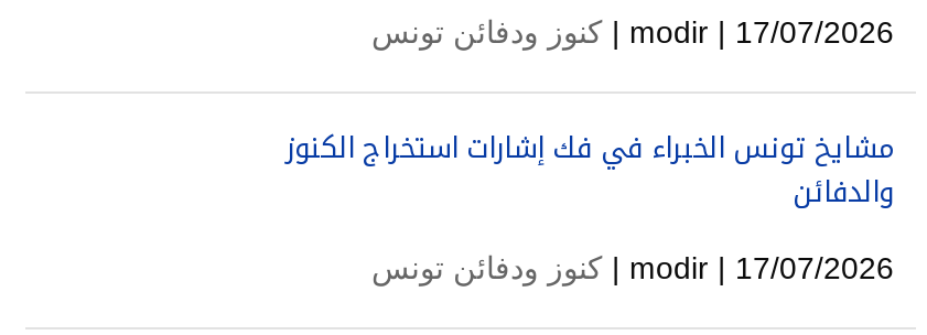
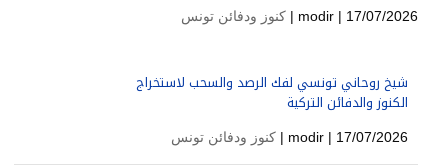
[285,121,894,220] مشايخ تونس الخبراء في فك إشارات استخراج الكنوز | والدفائن -> [136,69,408,114] شيخ روحاني تونسي لفك الرصد والسحب لاستخراج | الكنوز والدفائن التركية

